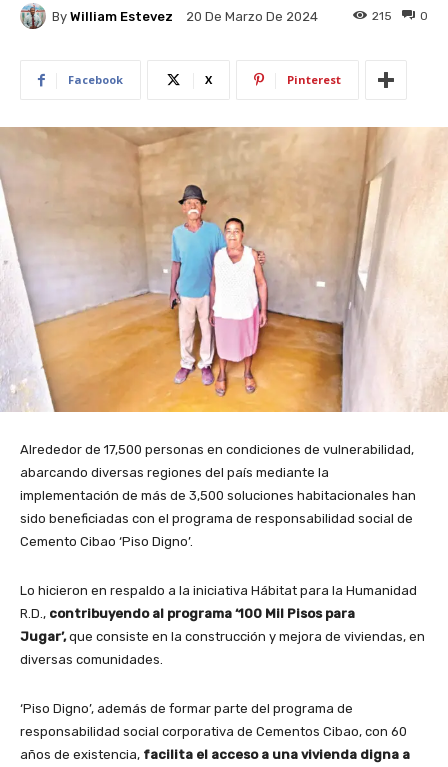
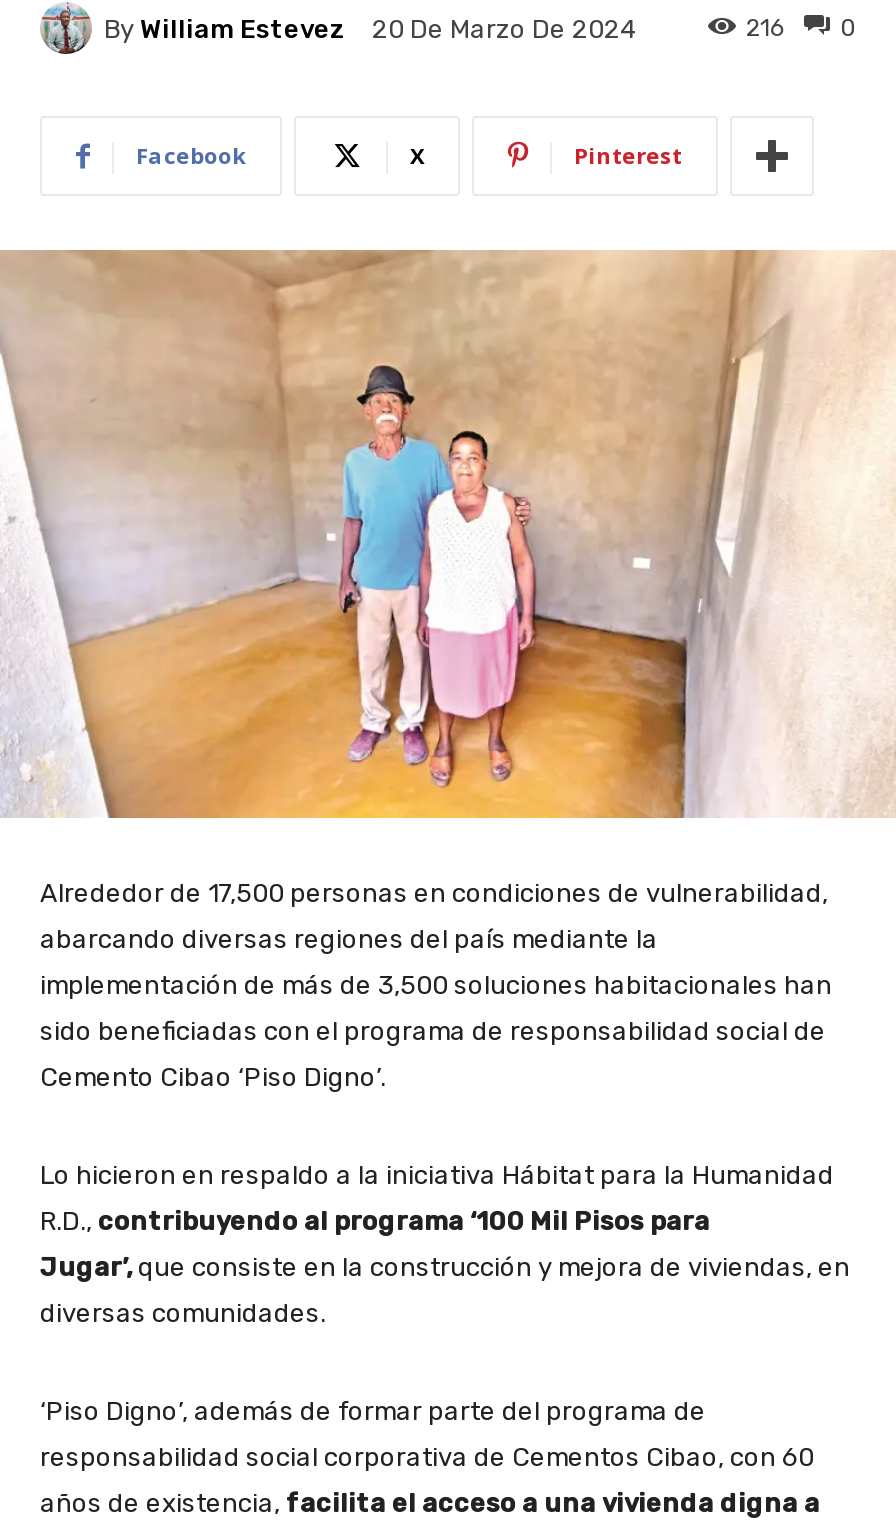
[372,9,392,23] 215 -> [746,14,784,42] 216

